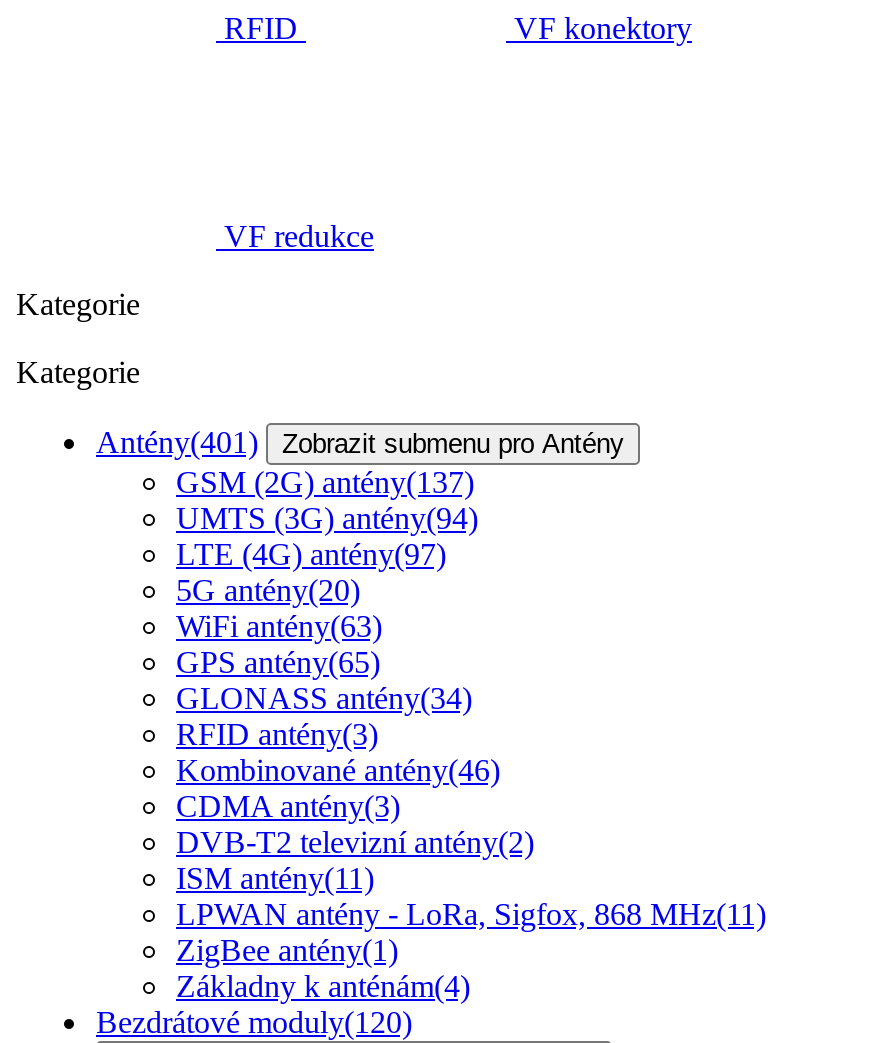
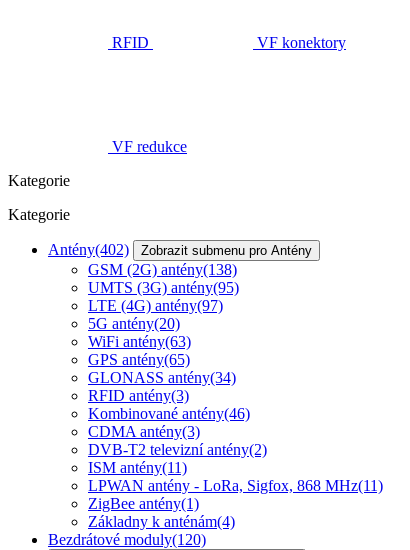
[96,425,624,459] Antény(401) Zobrazit submenu pro Antény -> [48,241,312,258] Antény(402) Zobrazit submenu pro Antény
[176,465,474,499] GSM (2G) antény(137) -> [88,261,237,278] GSM (2G) antény(138)
[176,501,478,535] UMTS (3G) antény(94) -> [88,279,239,296] UMTS (3G) antény(95)

